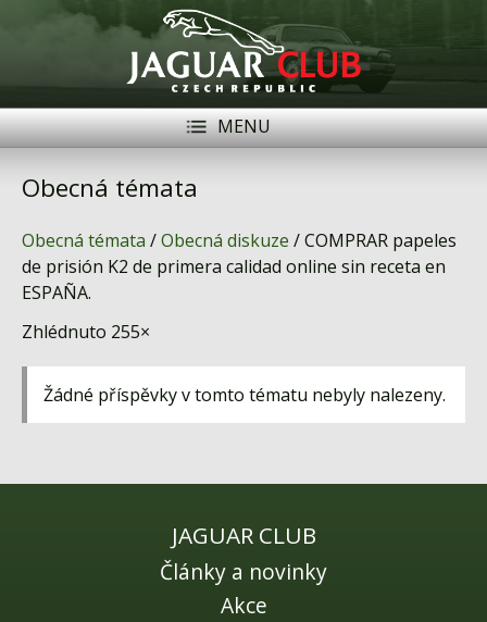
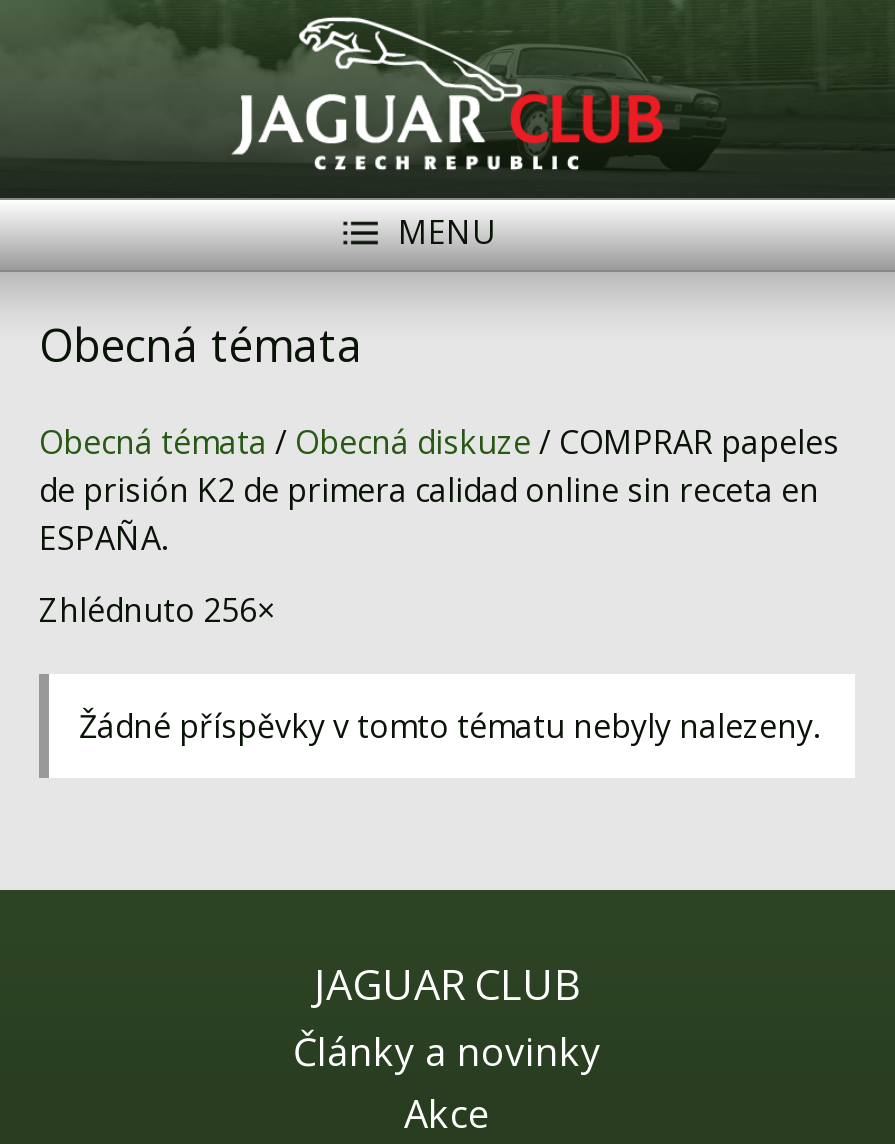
[22,320,150,344] Zhlédnuto 255× -> [39,588,275,632] Zhlédnuto 256×

